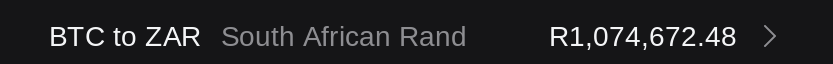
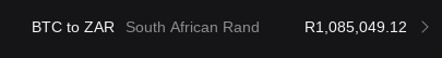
[549,20,737,52] R1,074,672.48 -> [304,18,407,35] R1,085,049.12

